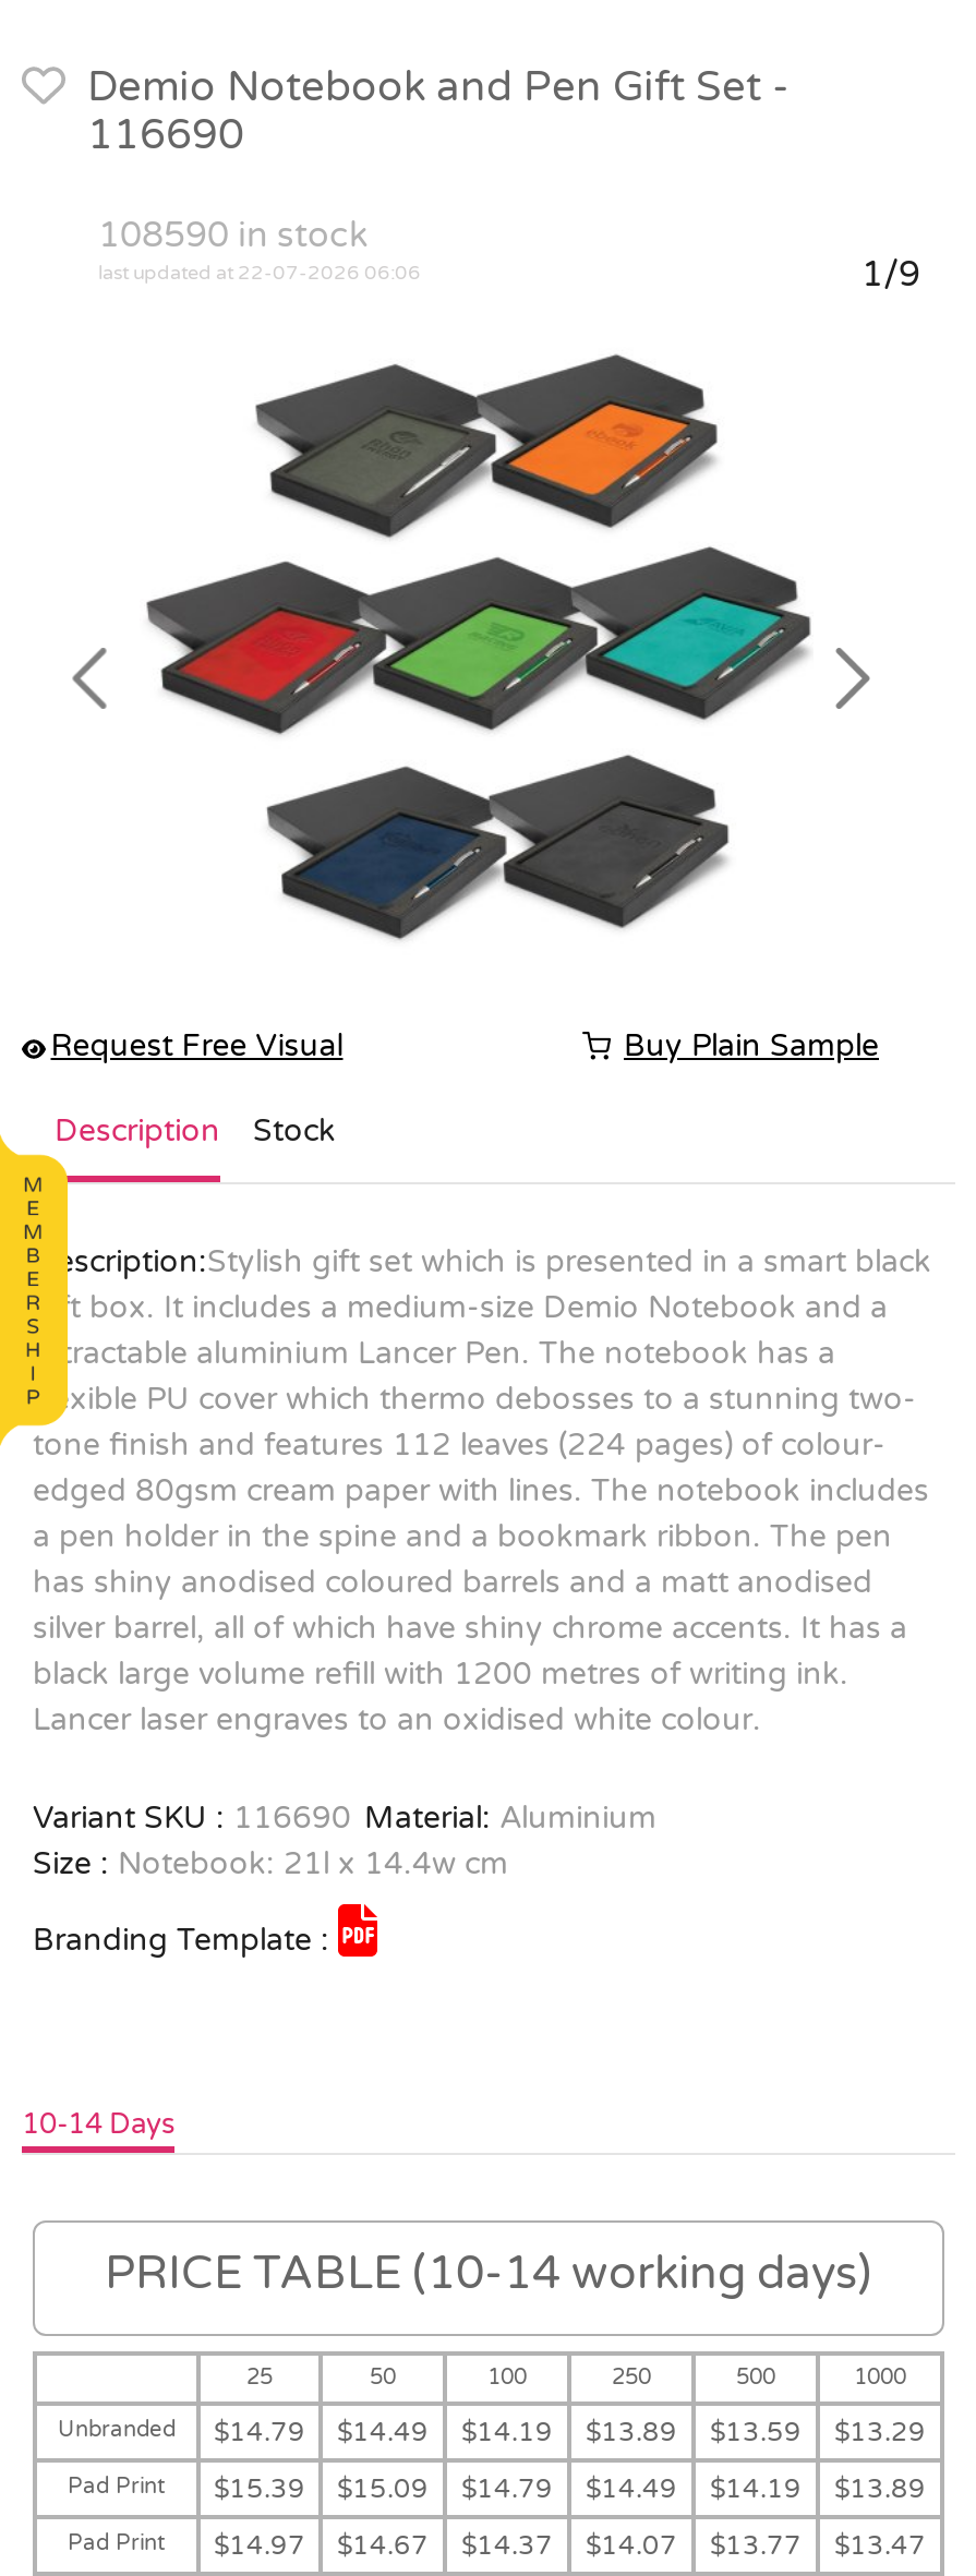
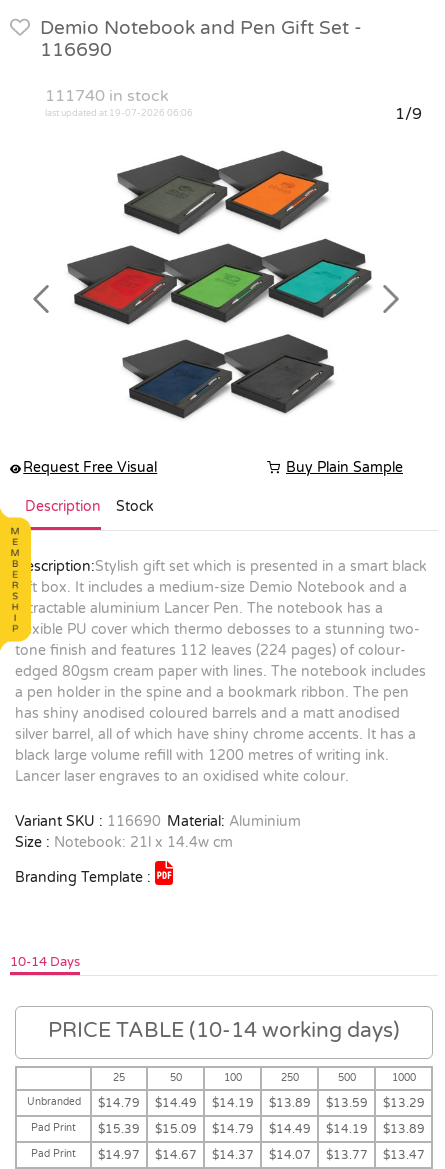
[98,213,369,256] 108590 in stock -> [45,85,169,105] 111740 in stock
[98,261,421,285] last updated at 22-07-2026 06:06 -> [45,107,193,118] last updated at 19-07-2026 06:06

